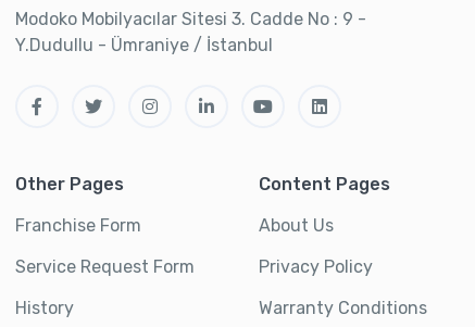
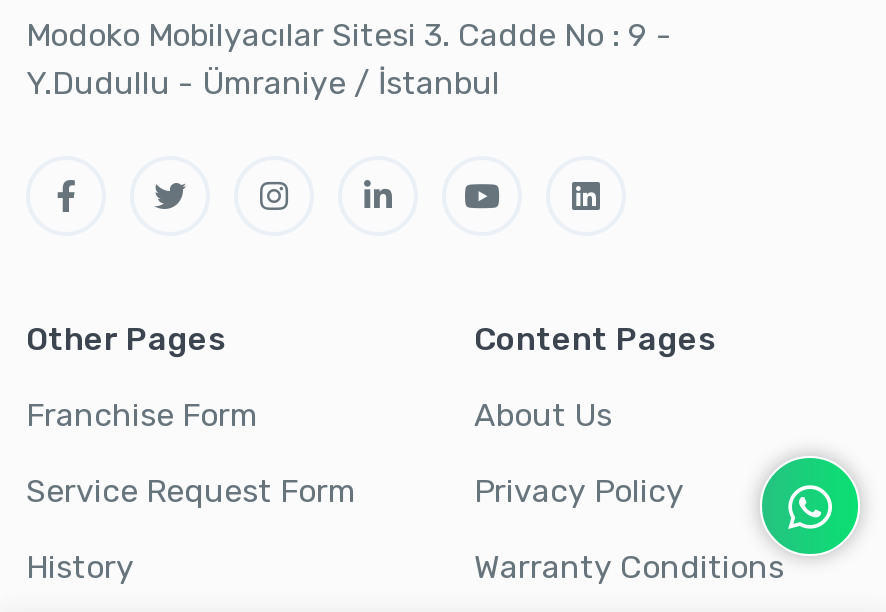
none -> [754,450,866,562] [image]

